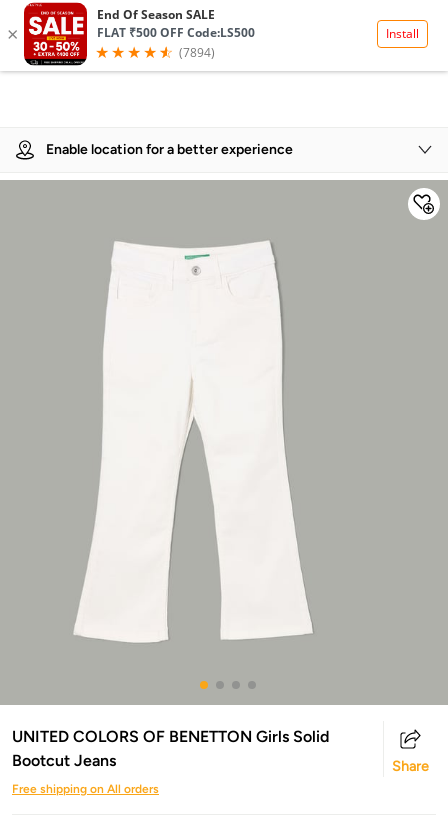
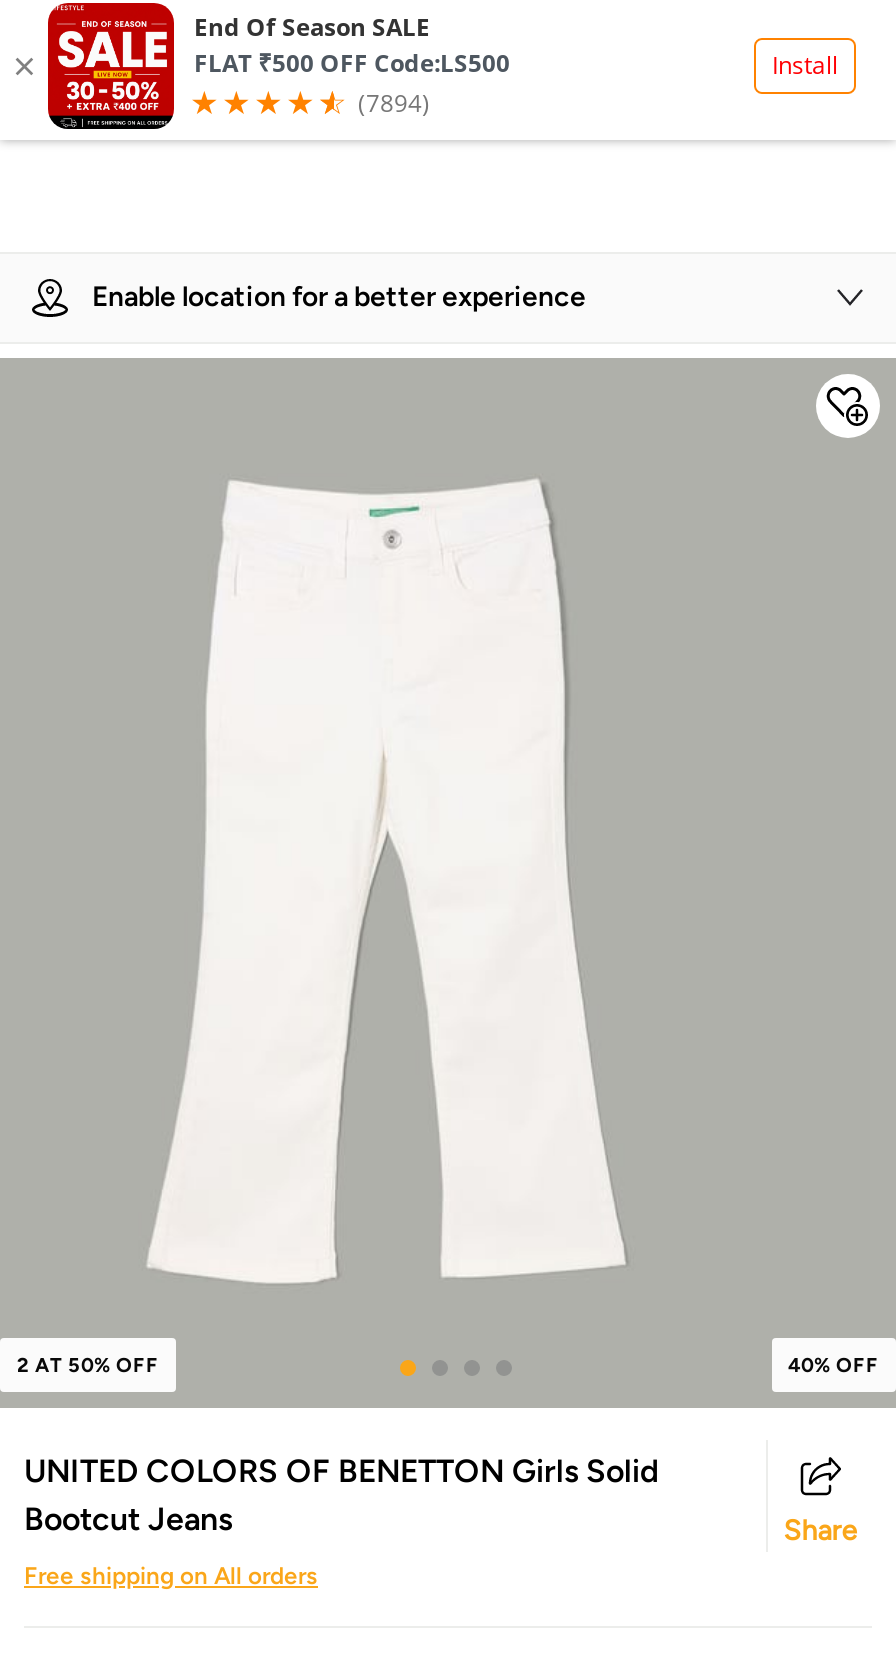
none -> [17,1352,879,1378] 2 AT 50% OFF | 40% OFF

